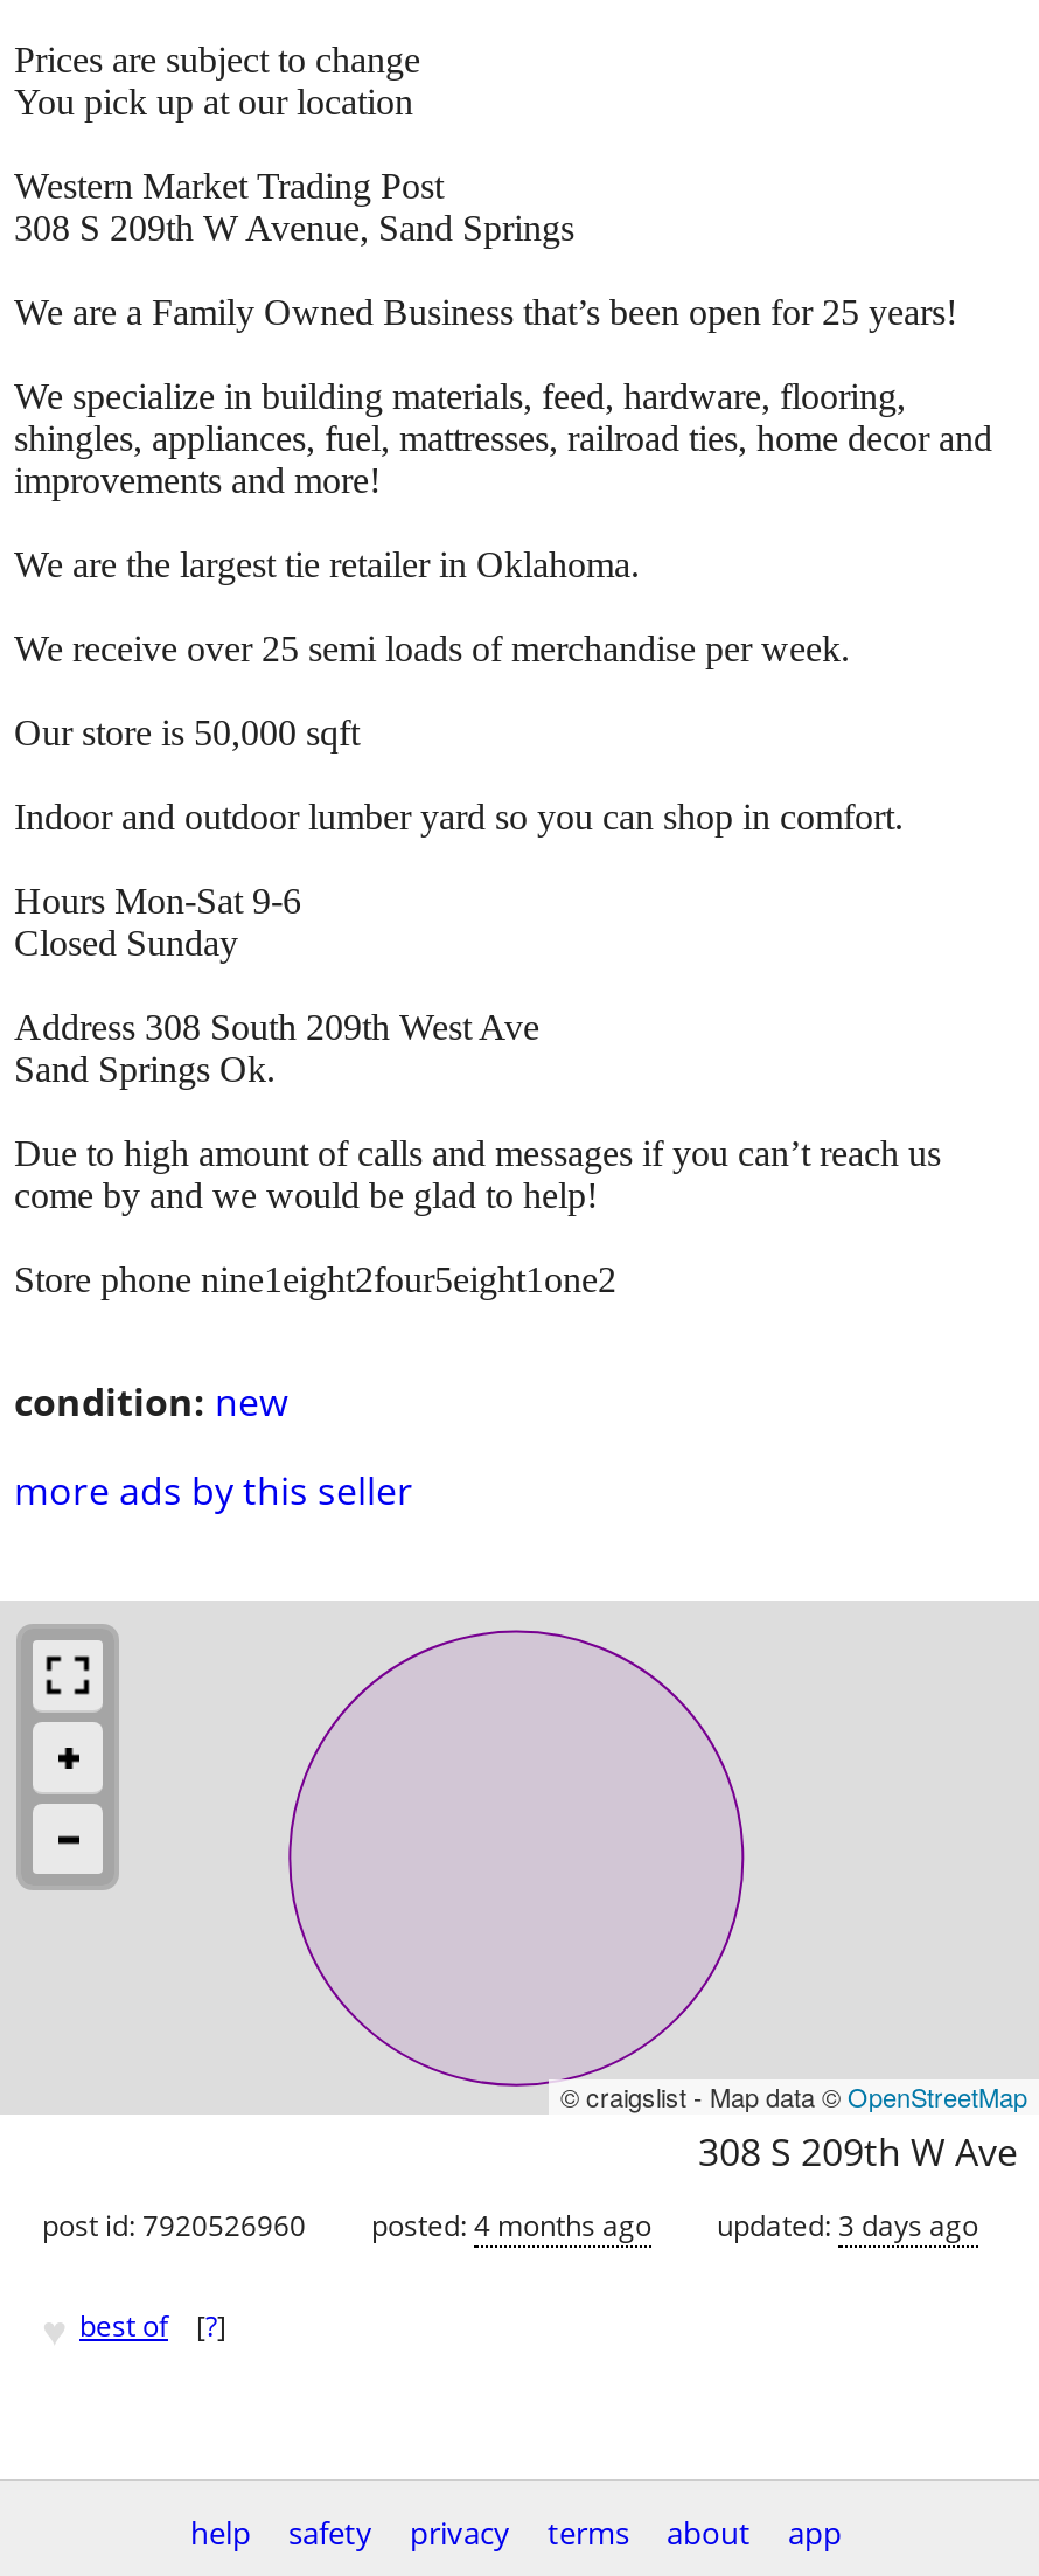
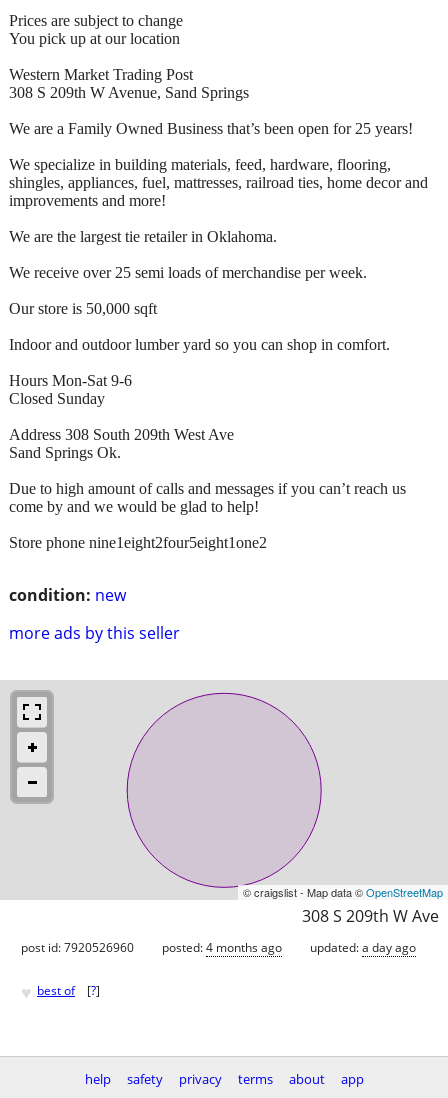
[717,2205,978,2245] updated: 3 days ago -> [310,939,416,956] updated: a day ago

